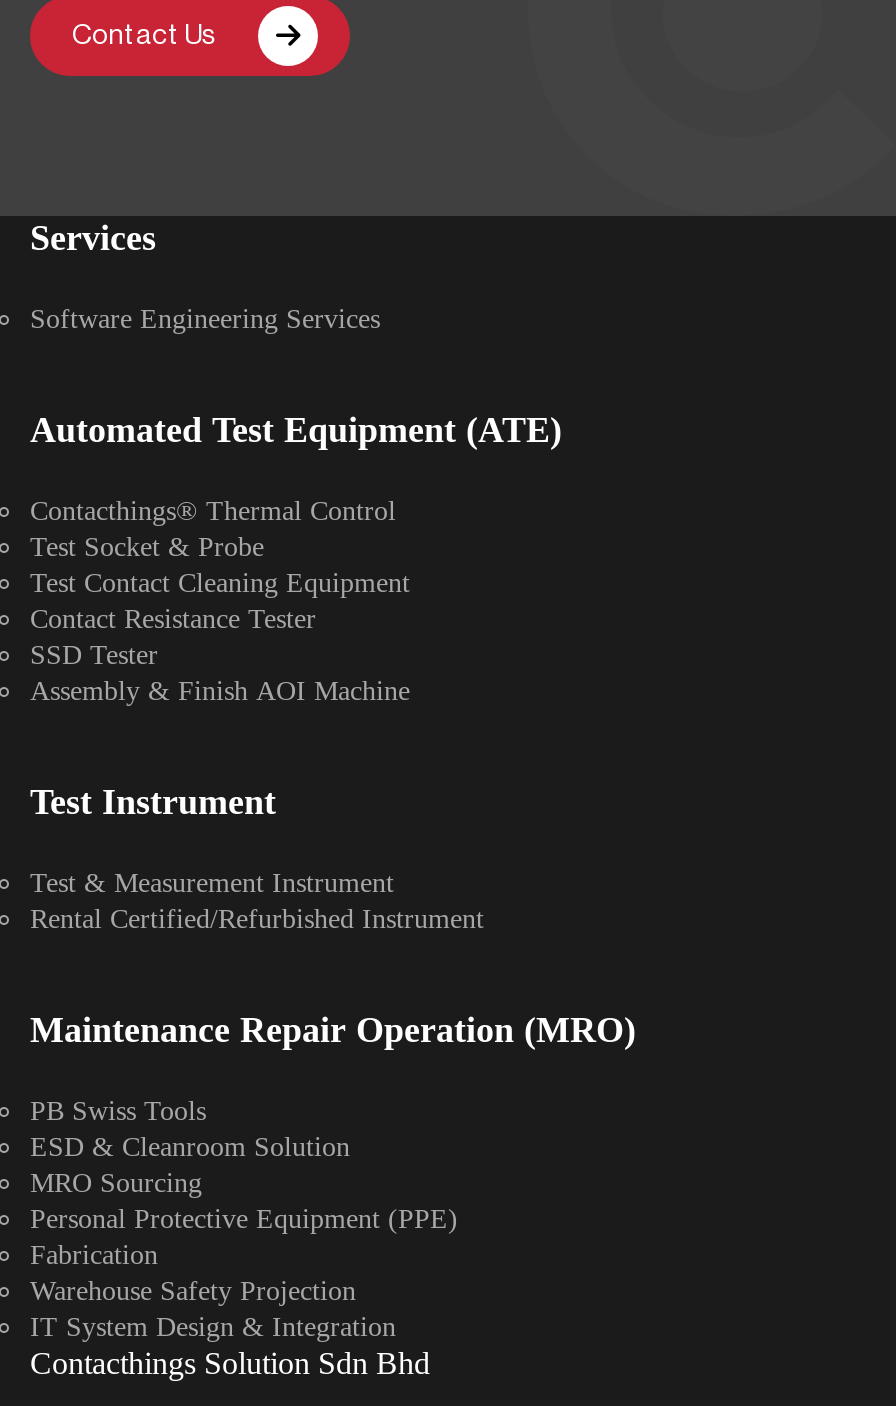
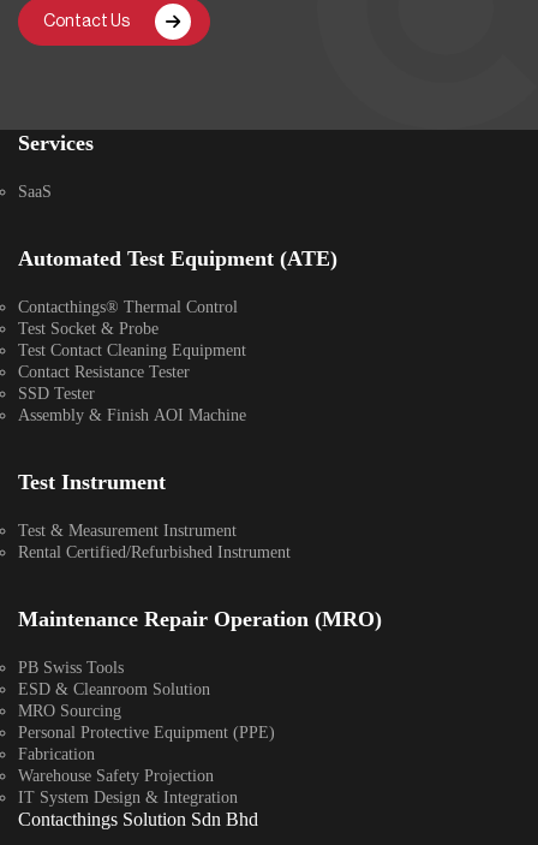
[30,304,380,334] Software Engineering Services -> [18,183,52,201] SaaS

